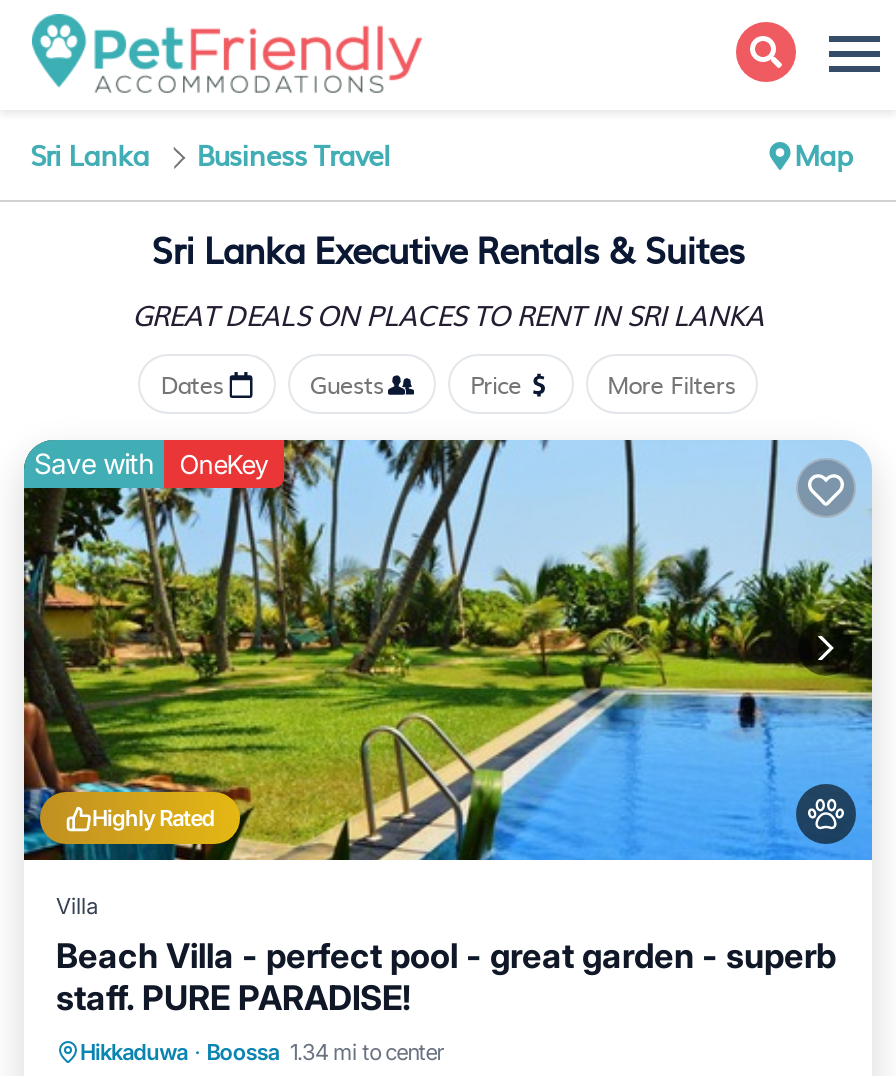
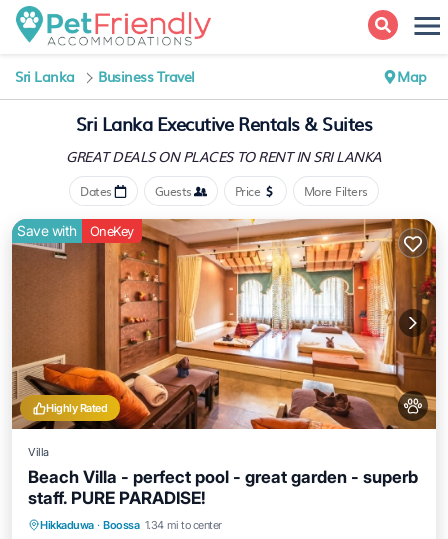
[22,438,874,862] [image] -> [11,218,437,430] [image]

